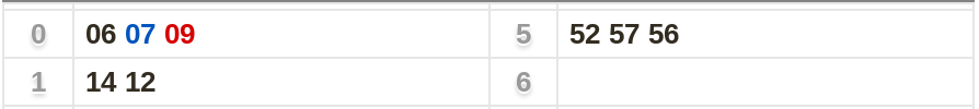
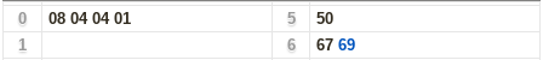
[31,17,195,50] 0 06 07 09 -> [18,10,131,28] 0 08 04 04 01
[516,17,679,50] 5 52 57 56 -> [287,10,333,28] 5 50
[85,65,156,98] 14 12 -> none
none -> [316,36,355,54] 67 69

